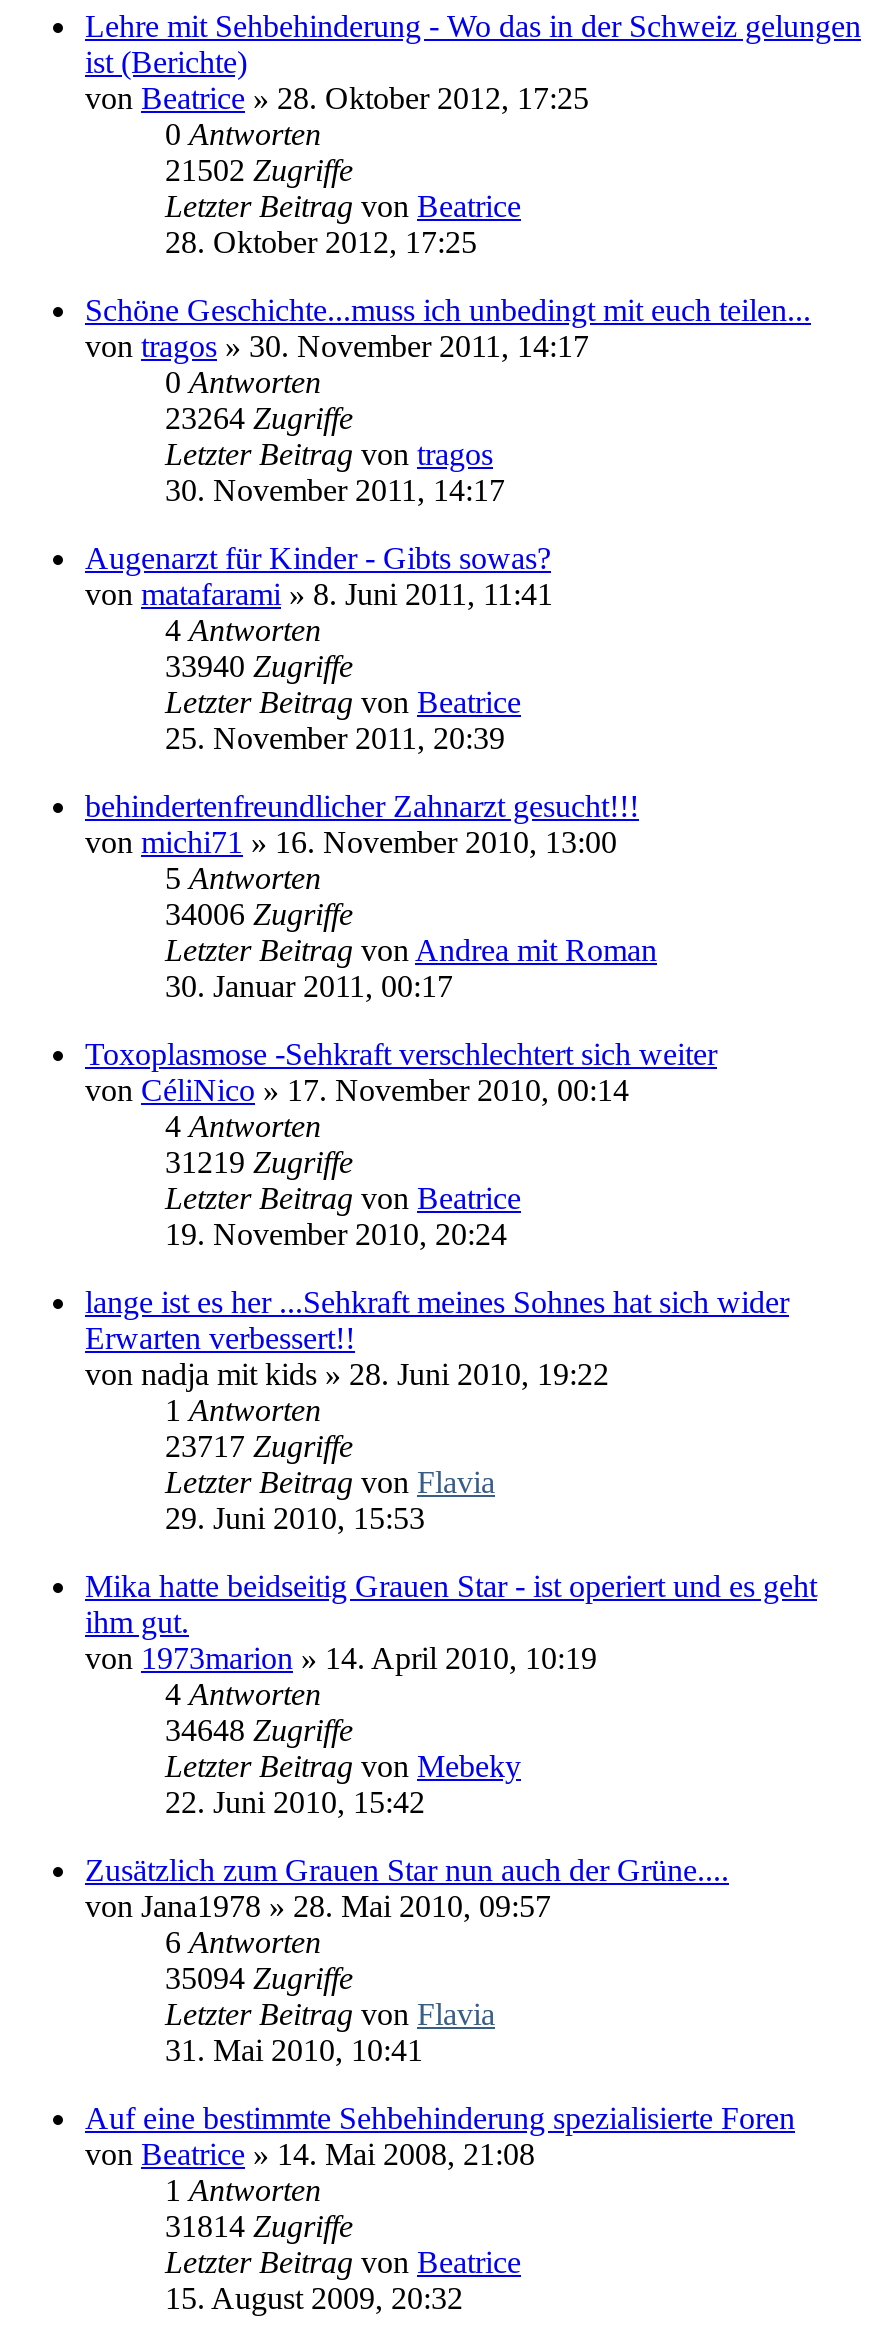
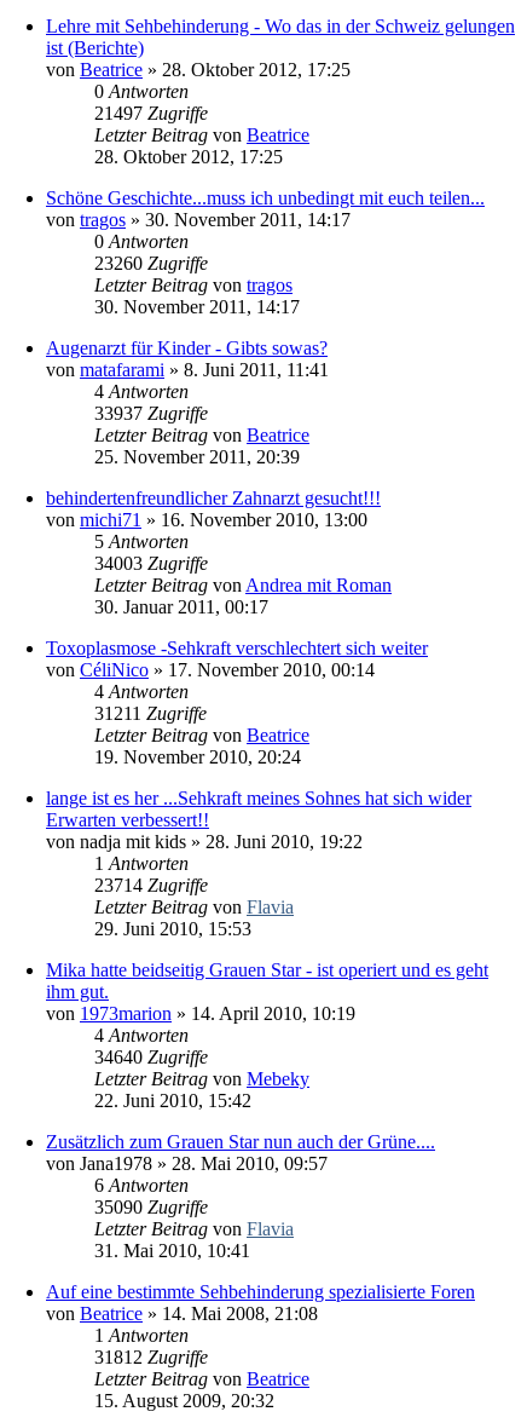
[165,153,353,187] 21502 Zugriffe -> [94,103,208,123] 21497 Zugriffe
[165,401,353,435] 23264 Zugriffe -> [94,253,208,273] 23260 Zugriffe
[165,649,353,683] 33940 Zugriffe -> [94,403,208,424] 33937 Zugriffe
[165,897,353,931] 34006 Zugriffe -> [94,553,208,574] 34003 Zugriffe
[165,1145,353,1179] 31219 Zugriffe -> [94,703,207,724] 31211 Zugriffe
[165,1429,353,1463] 23717 Zugriffe -> [94,875,208,895] 23714 Zugriffe
[165,1713,353,1747] 34648 Zugriffe -> [94,1047,208,1067] 34640 Zugriffe
[165,1961,353,1995] 35094 Zugriffe -> [94,1197,208,1217] 35090 Zugriffe
[165,2209,353,2243] 31814 Zugriffe -> [94,1347,208,1367] 31812 Zugriffe

